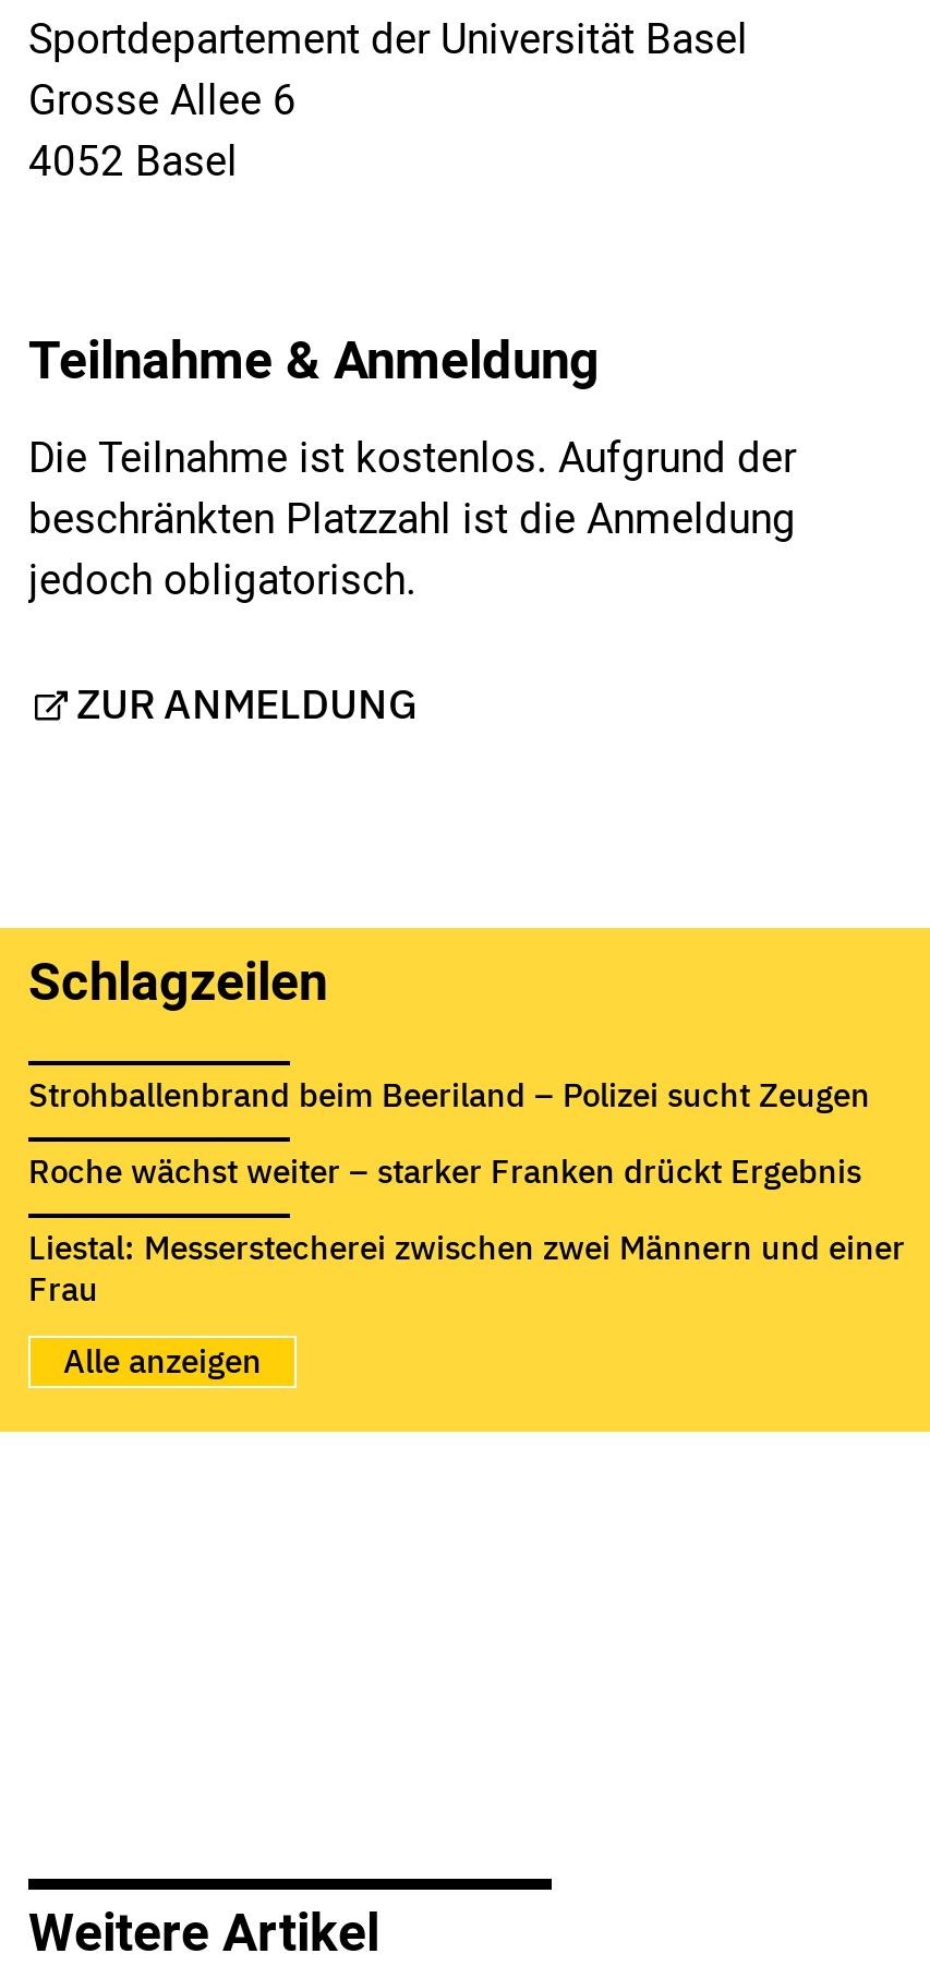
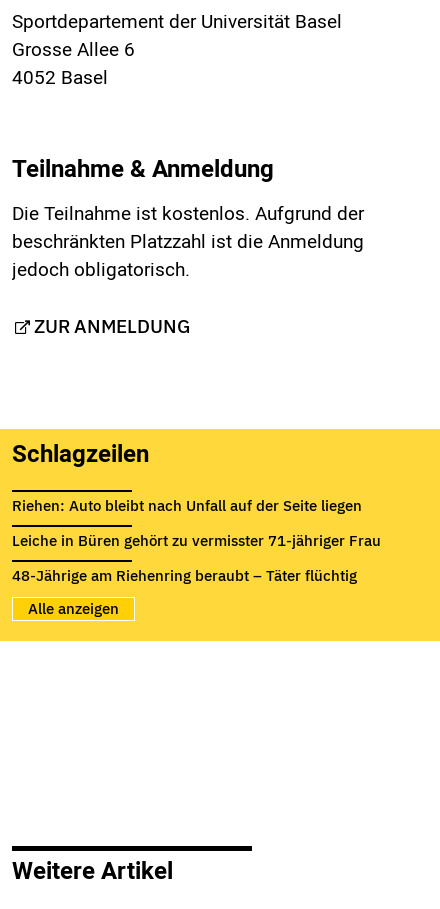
[28,1073,870,1114] Strohballenbrand beim Beeriland – Polizei sucht Zeugen -> [12,495,362,514] Riehen: Auto bleibt nach Unfall auf der Seite liegen
[28,1149,861,1191] Roche wächst weiter – starker Franken drückt Ergebnis -> [12,530,381,549] Leiche in Büren gehört zu vermisster 71-jähriger Frau
[28,1226,905,1308] Liestal: Messerstecherei zwischen zwei Männern und einer | Frau -> [12,565,357,584] 48-Jährige am Riehenring beraubt – Täter flüchtig

